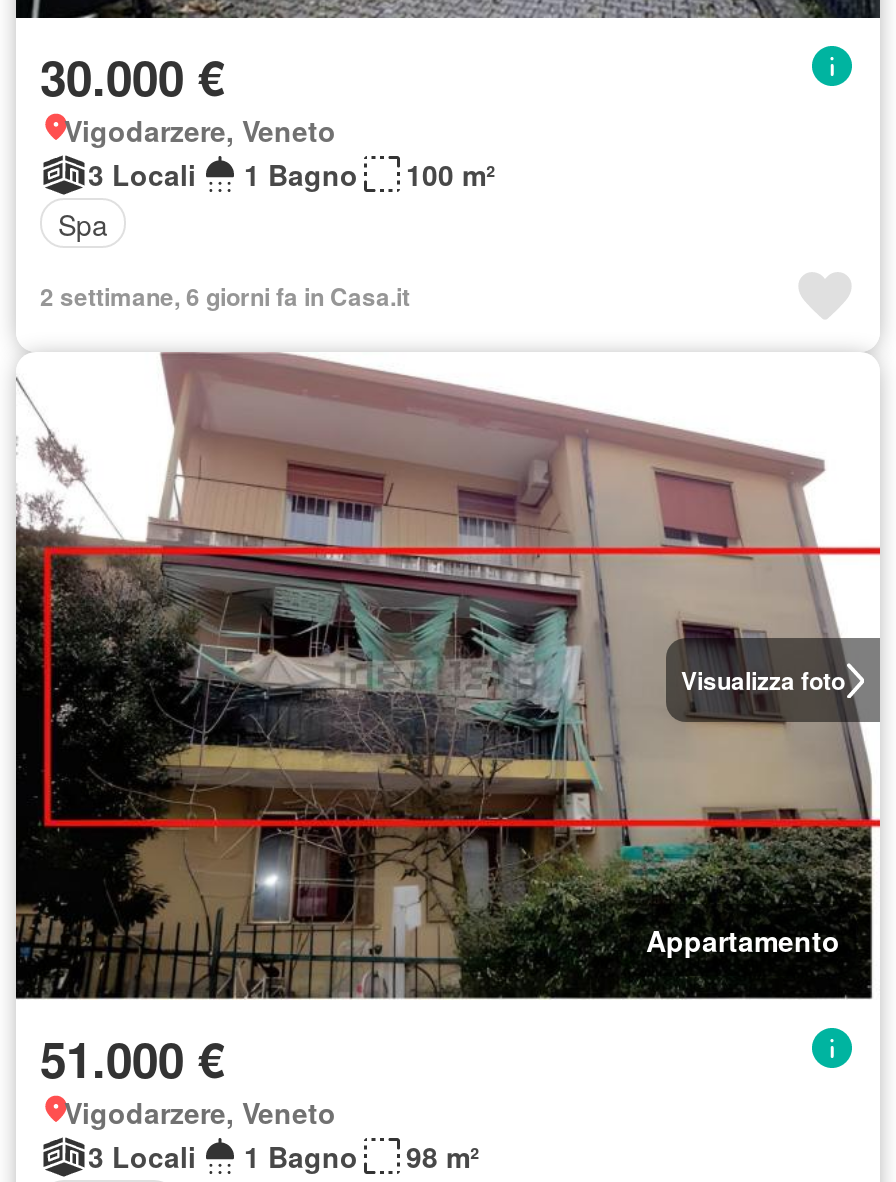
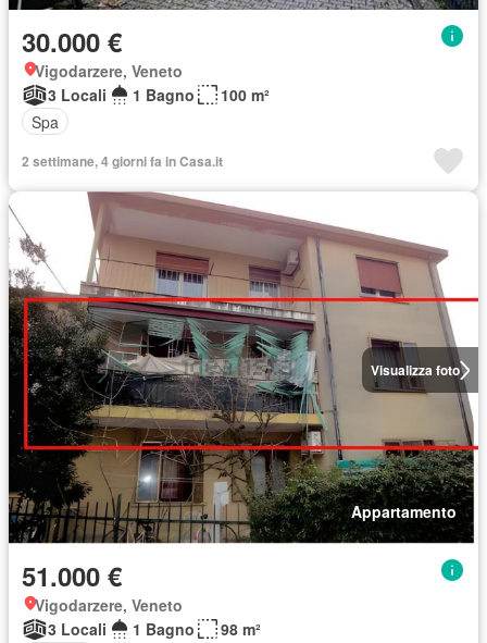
[40,278,410,314] 2 settimane, 6 giorni fa in Casa.it -> [22,151,223,171] 2 settimane, 4 giorni fa in Casa.it

